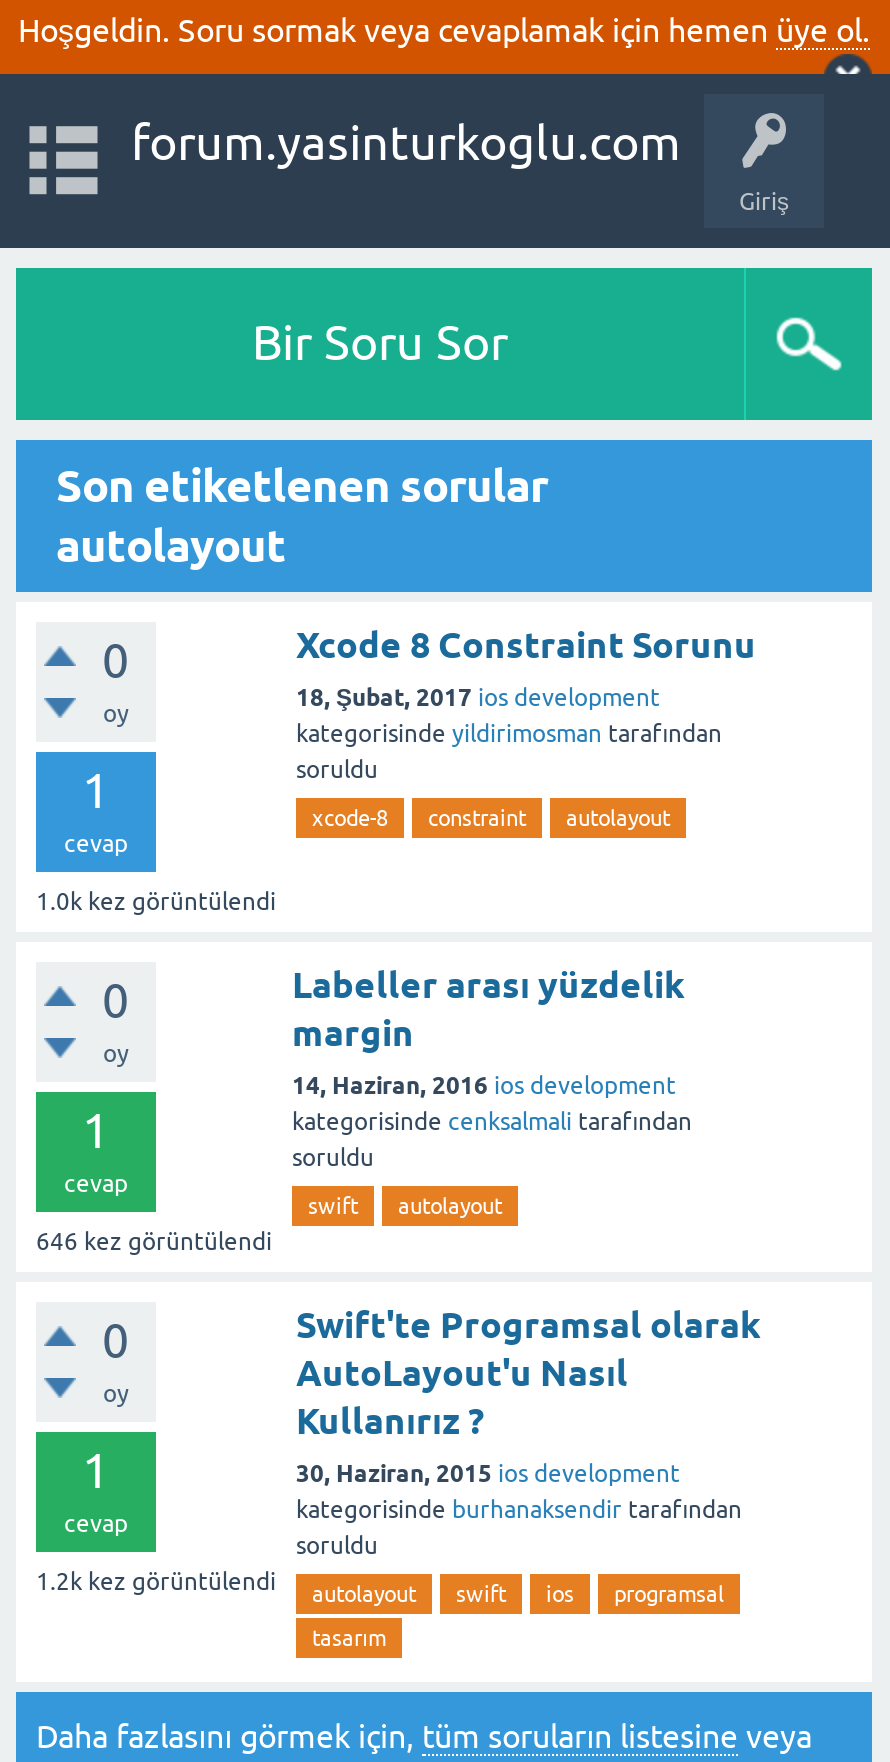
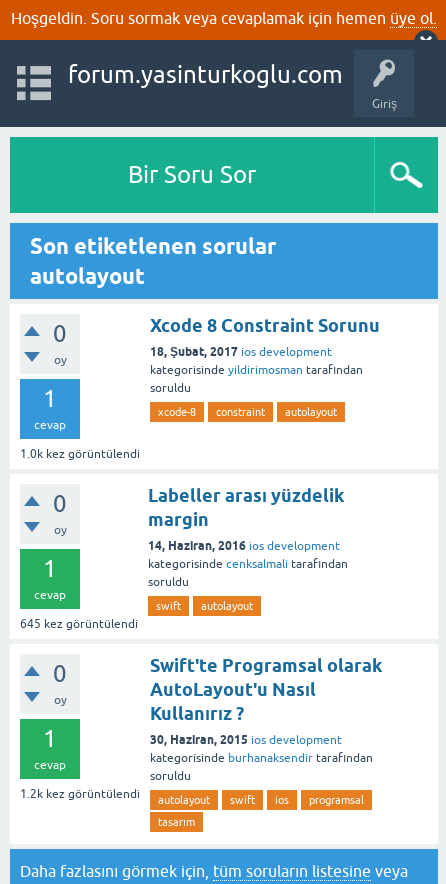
[36,1228,272,1256] 646 kez görüntülendi -> [20,617,138,631] 645 kez görüntülendi

